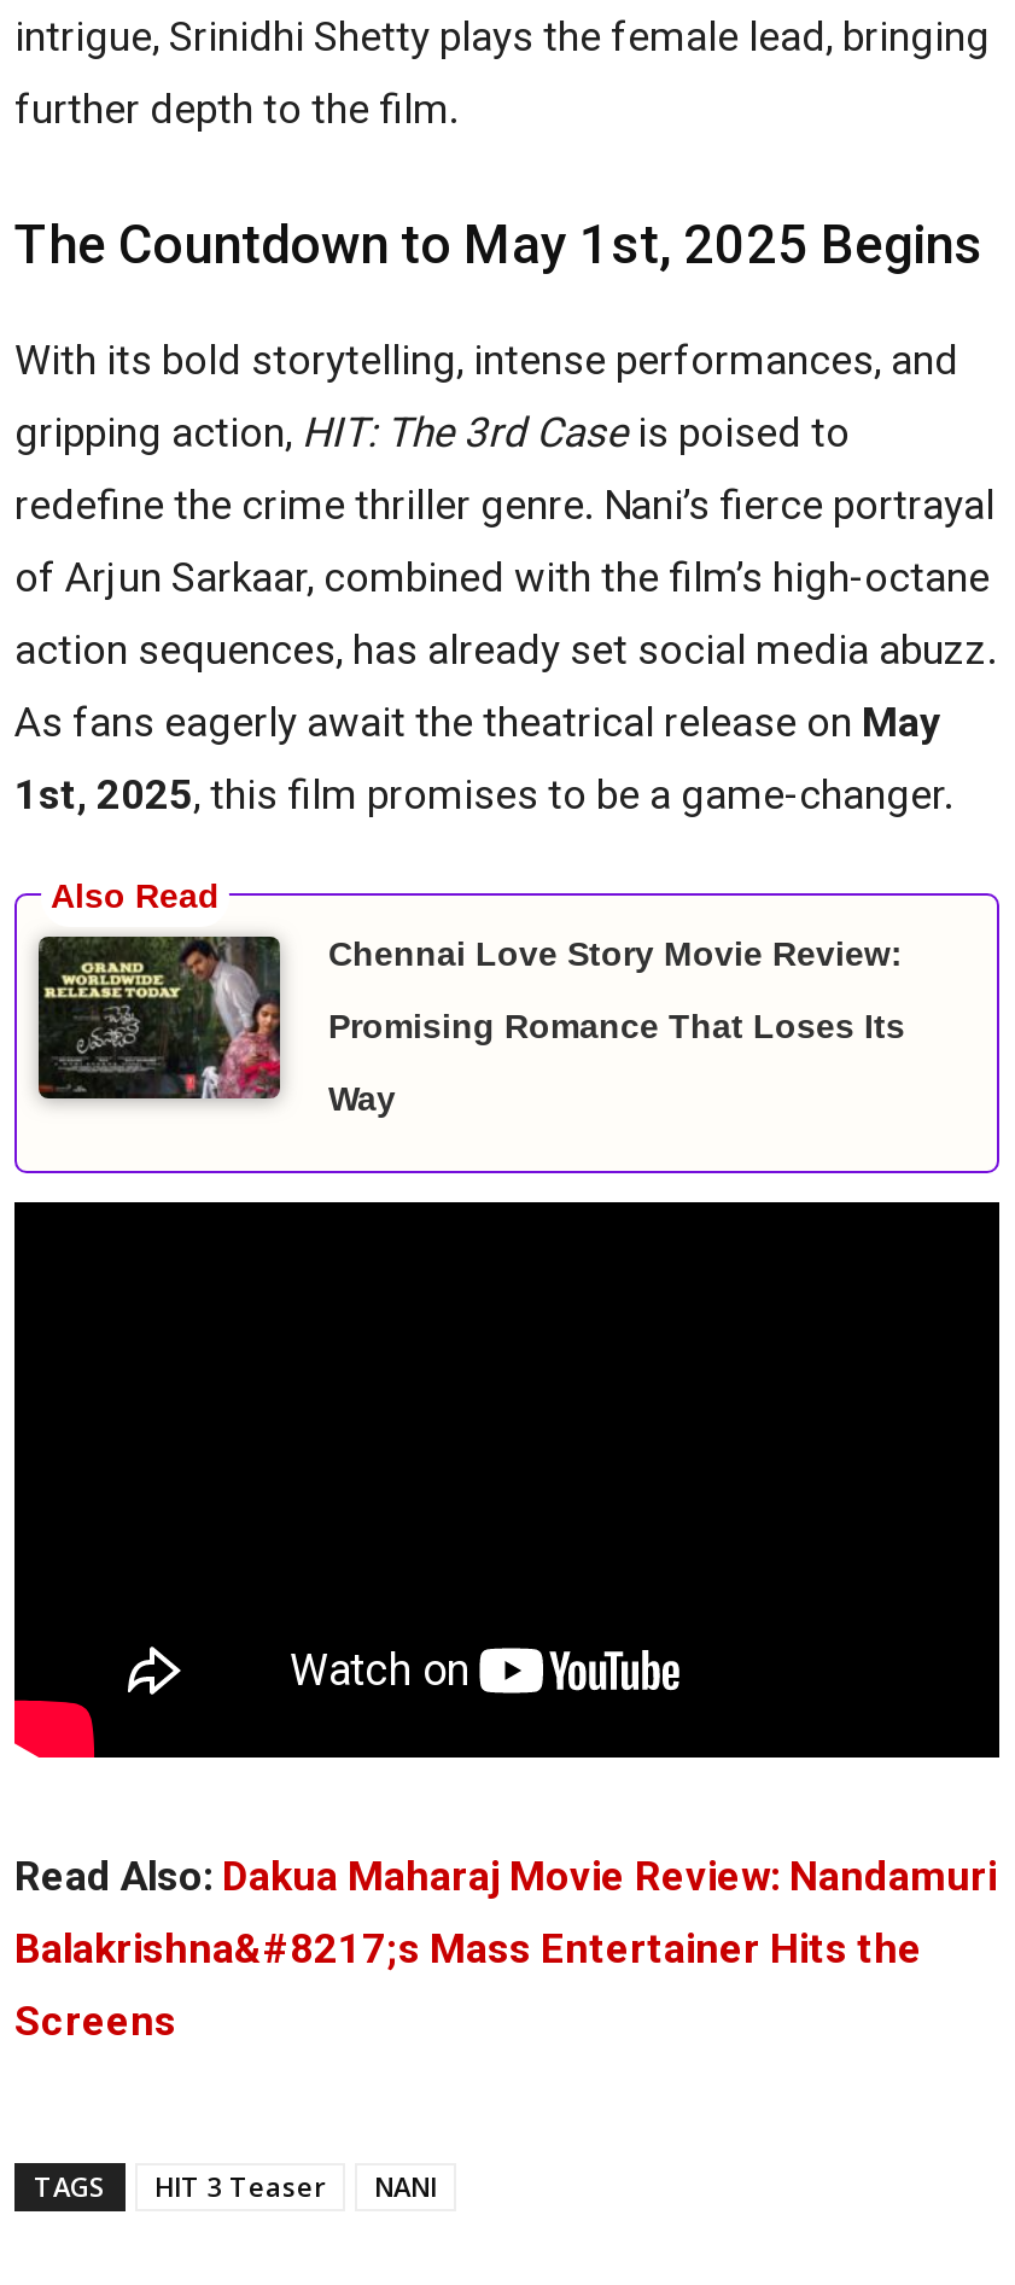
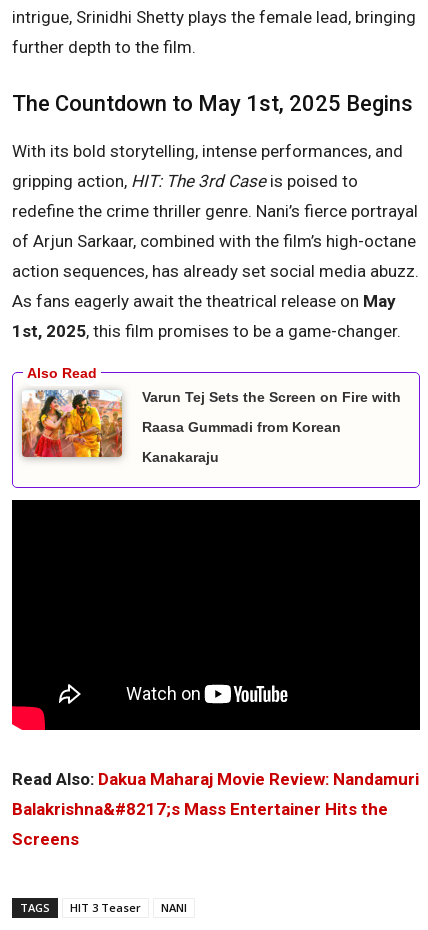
[36,933,903,1102] [image] | Chennai Love Story Movie Review: -> [21,389,401,458] [image] | Varun Tej Sets the Screen on Fire with
[328,1006,905,1045] Promising Romance That Loses Its -> [142,419,341,435] Raasa Gummadi from Korean
[328,1078,396,1117] Way -> [142,449,219,465] Kanakaraju

